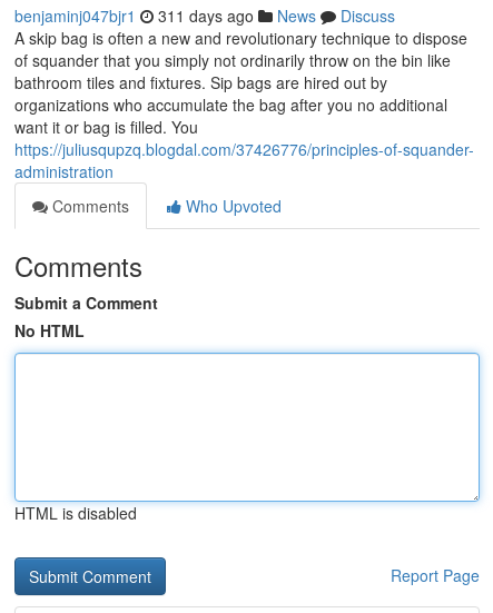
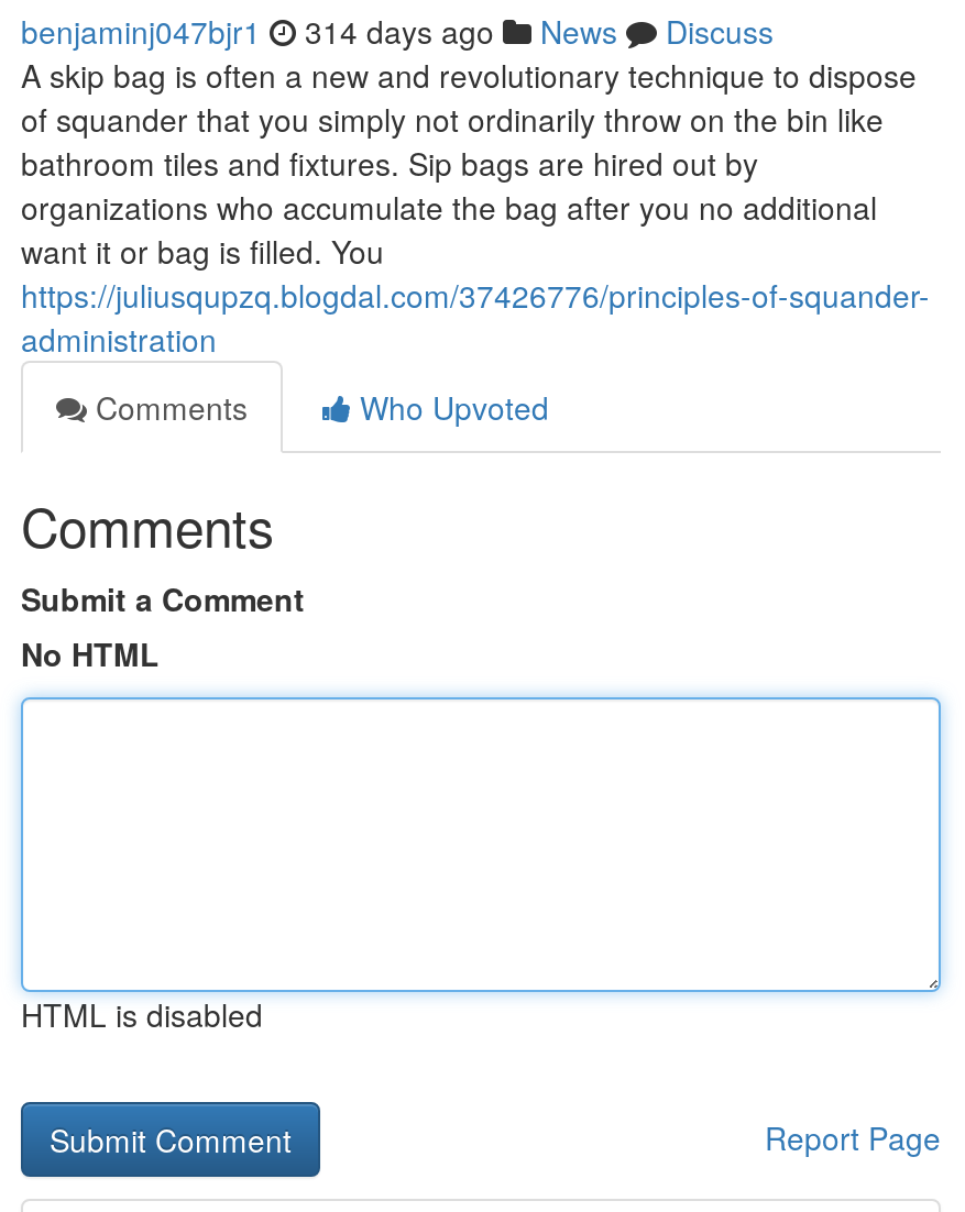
[14,4,395,27] benjaminj047bjr1 311 days ago News Discuss -> [21,9,774,53] benjaminj047bjr1 314 days ago News Discuss

